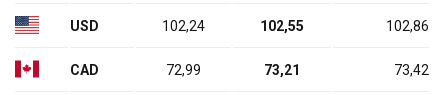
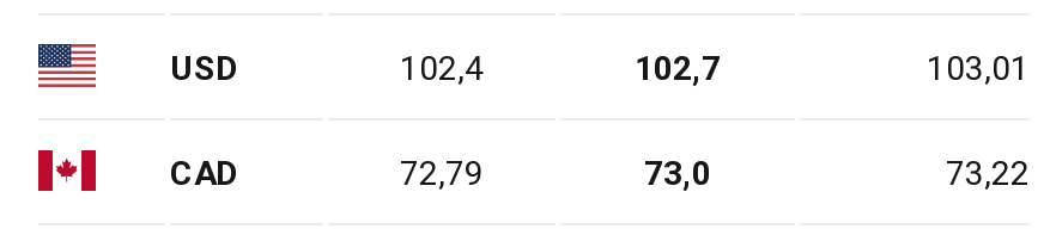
[162,18,205,34] 102,24 -> [400,49,484,88] 102,4
[260,18,304,34] 102,55 -> [635,49,721,88] 102,7
[386,18,429,34] 102,86 -> [927,49,1030,88] 103,01
[166,62,201,78] 72,99 -> [400,154,484,193] 72,79
[264,62,300,78] 73,21 -> [644,154,711,193] 73,0
[394,62,429,78] 73,42 -> [946,154,1030,193] 73,22

